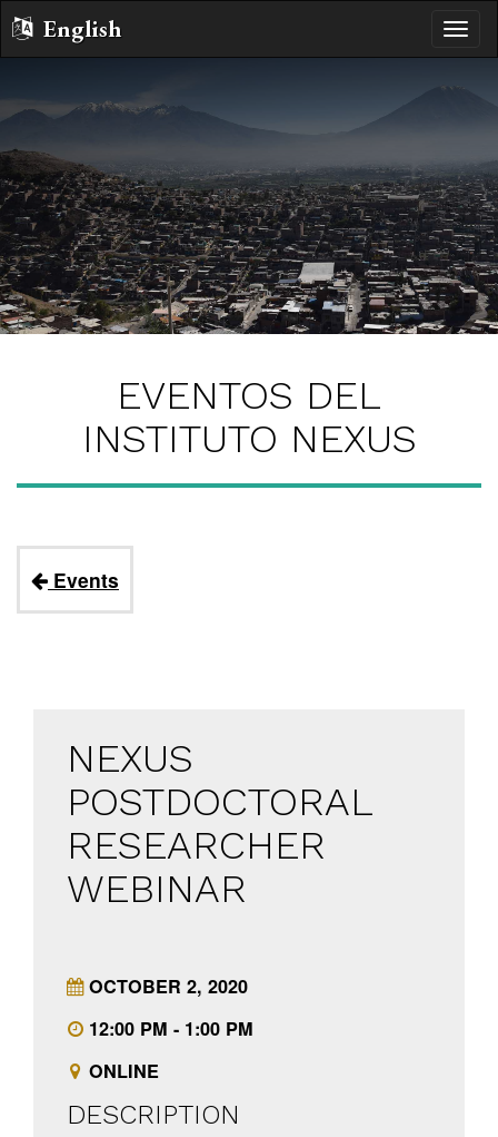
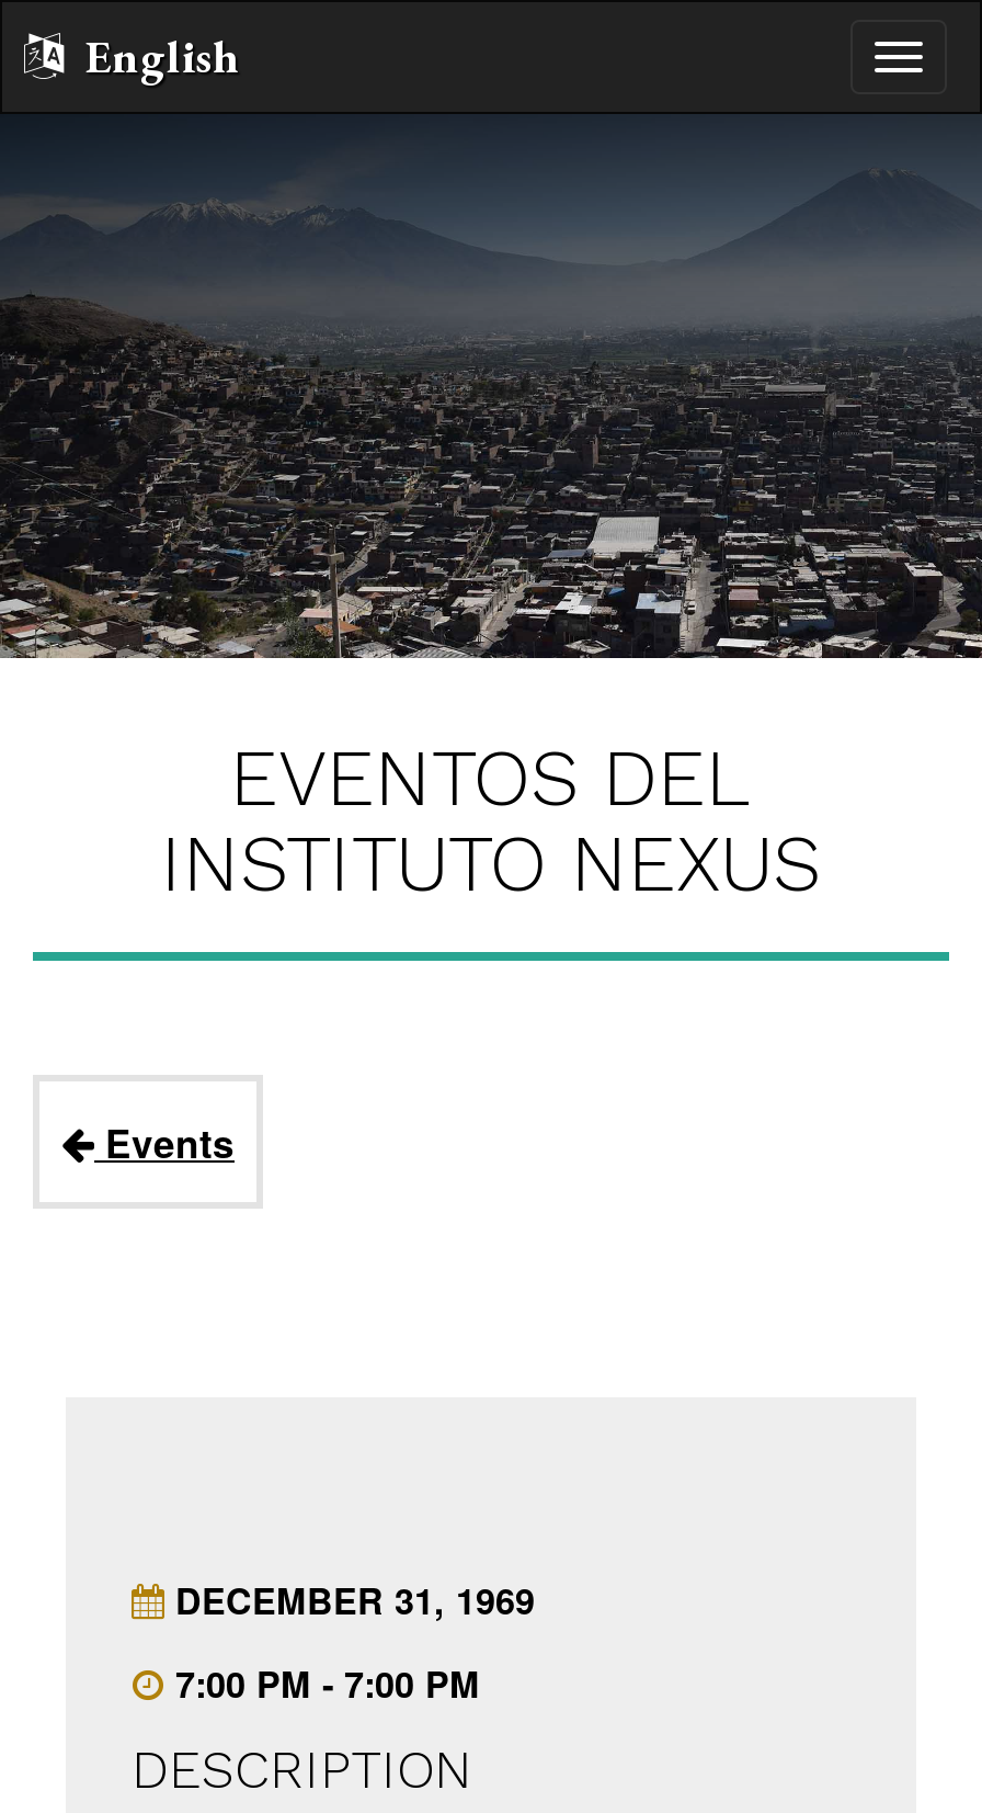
[67,735,372,1084] NEXUS | POSTDOCTORAL | RESEARCHER | WEBINAR | OCTOBER 2, 2020 | 12:00 PM - 1:00 PM | ONLINE -> [164,1575,535,1709] DECEMBER 31, 1969 | 7:00 PM - 7:00 PM

